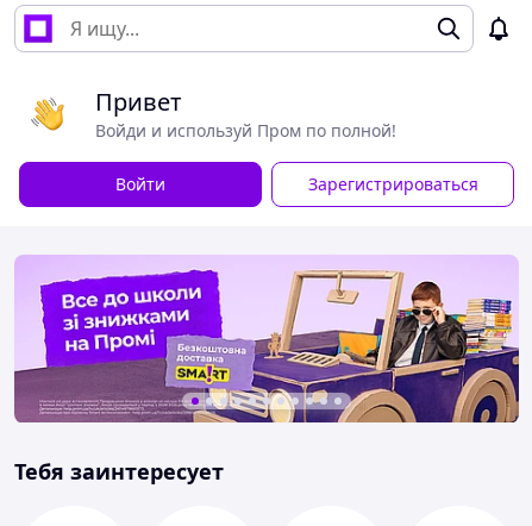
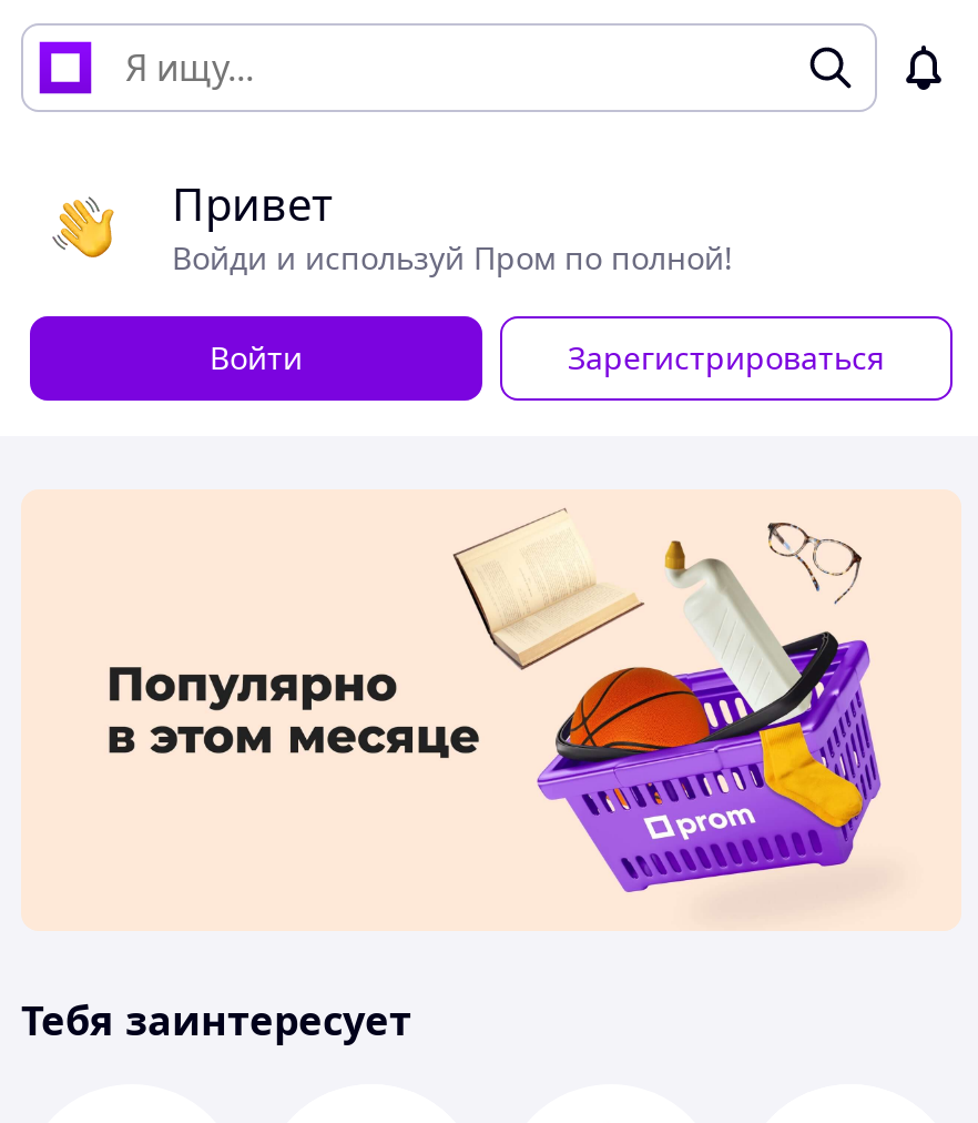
[13,255,520,424] [image] -> [23,492,959,931] [image]

